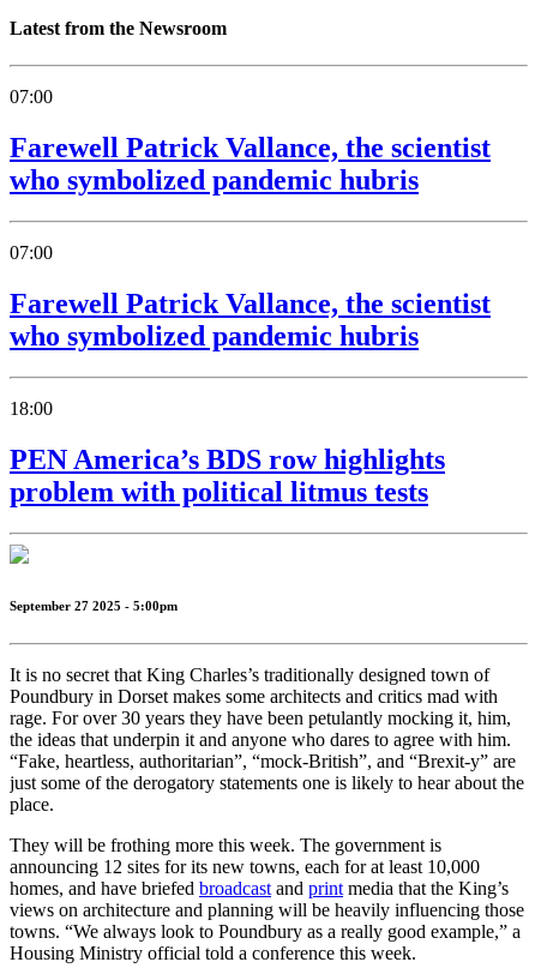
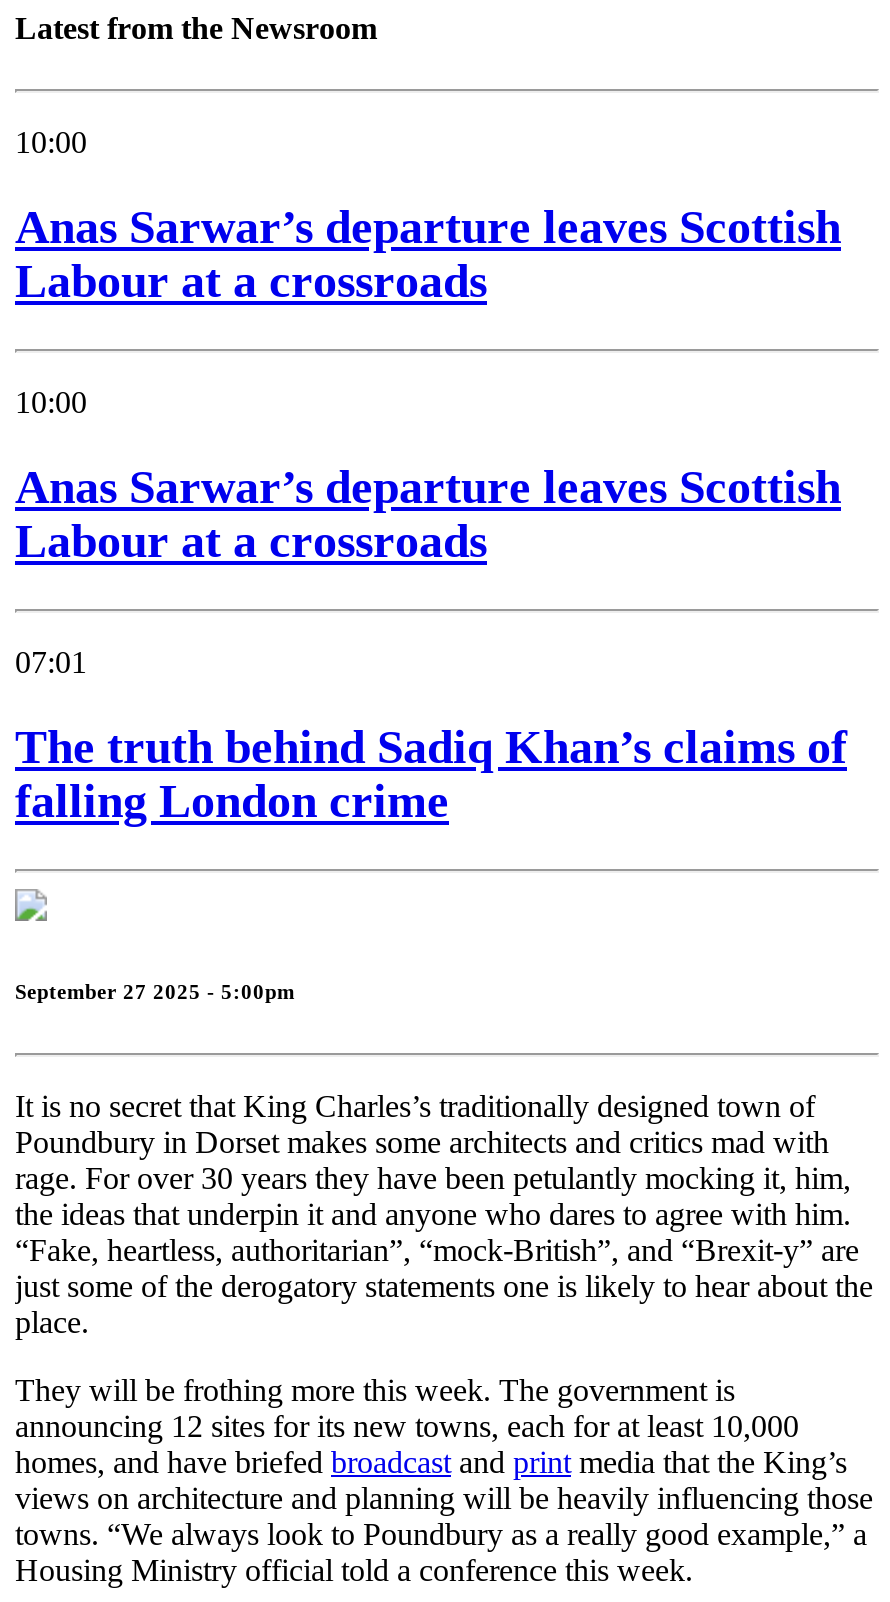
[10,87,53,107] 07:00 -> [15,126,87,160] 10:00
[10,132,491,196] Farewell Patrick Vallance, the scientist | who symbolized pandemic hubris -> [15,202,841,308] Anas Sarwar’s departure leaves Scottish | Labour at a crossroads
[10,243,53,263] 07:00 -> [15,385,87,419] 10:00
[10,288,491,352] Farewell Patrick Vallance, the scientist | who symbolized pandemic hubris -> [15,461,841,567] Anas Sarwar’s departure leaves Scottish | Labour at a crossroads
[10,398,53,419] 18:00 -> [15,645,87,679] 07:01
[10,444,445,507] PEN America’s BDS row highlights | problem with political litmus tests -> [15,721,847,827] The truth behind Sadiq Khan’s claims of | falling London crime

